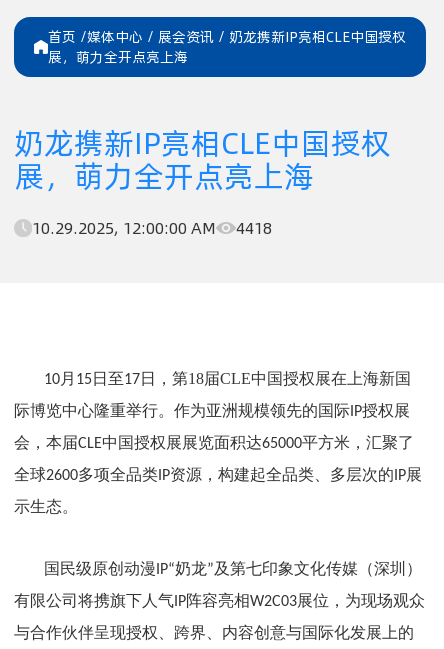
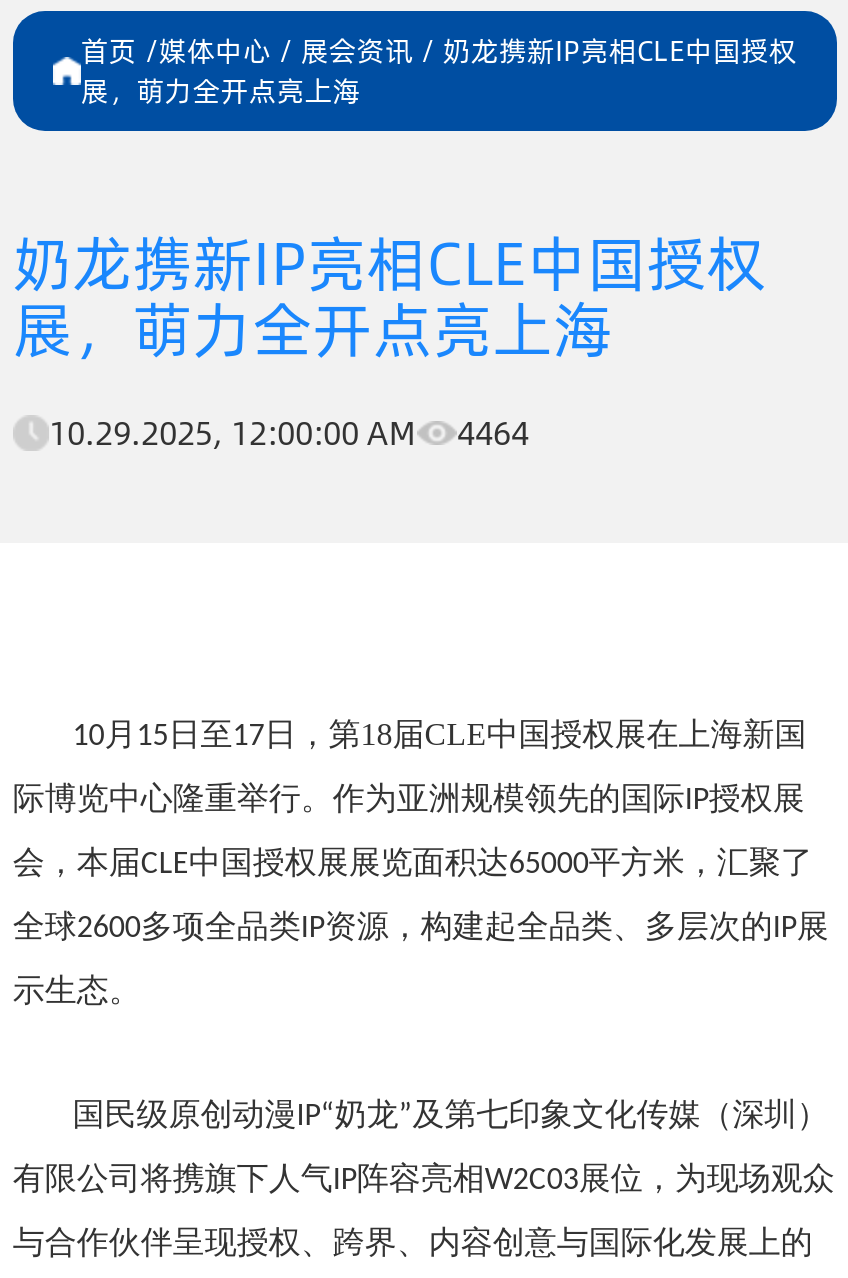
[32,217,272,239] 10.29.2025, 12:00:00 AM 4418 -> [49,411,529,455] 10.29.2025, 12:00:00 AM 4464

